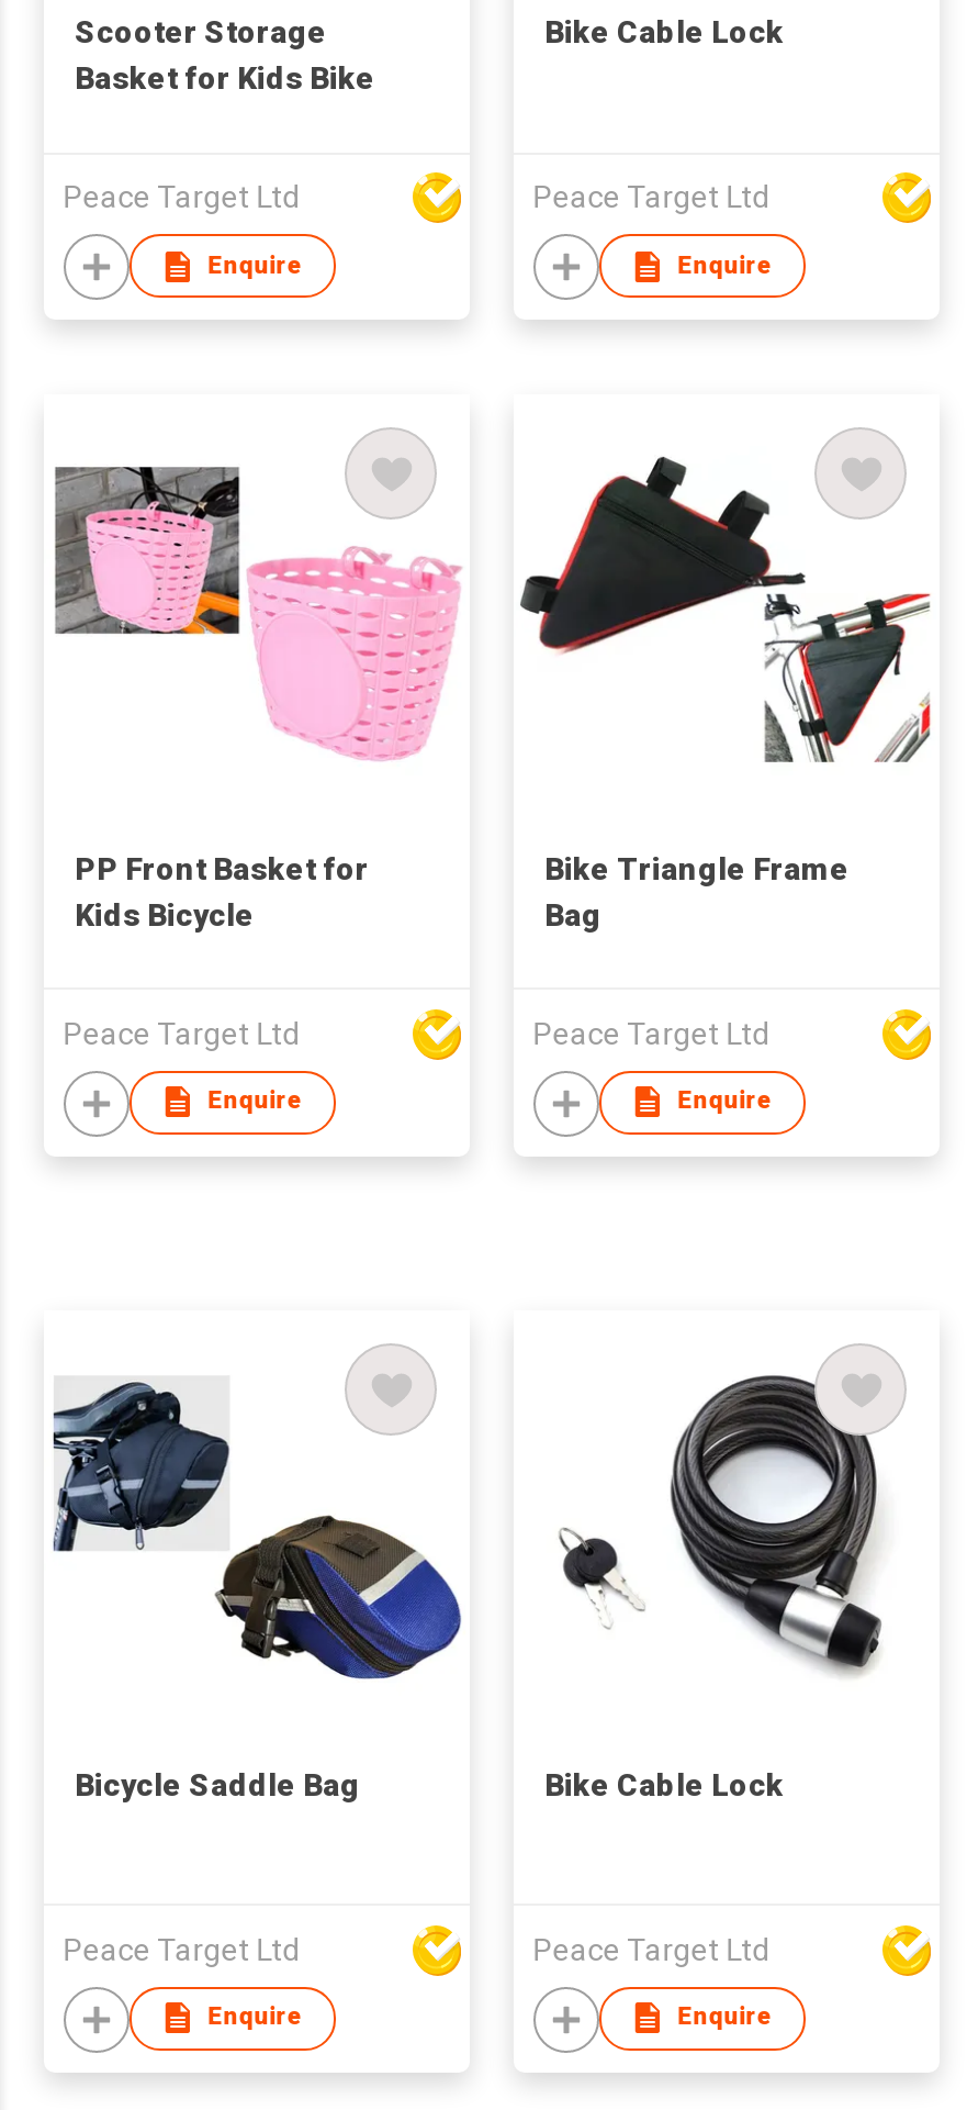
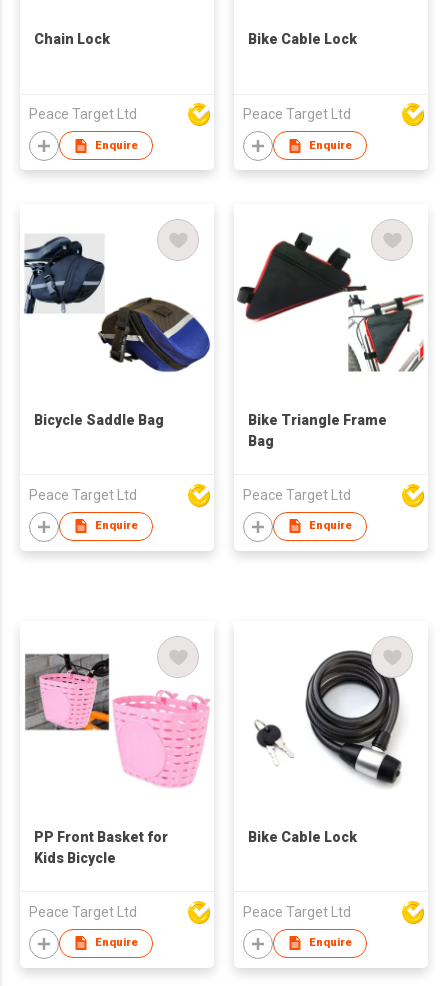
[75,15,375,96] Scooter Storage | Basket for Kids Bike -> [34,31,110,47] Chain Lock
moved [55,465,461,932] -> [25,653,210,866]: [image] | PP Front Basket for | Kids Bicycle
moved [53,1383,463,1802] -> [24,237,211,428]: [image] | Bicycle Saddle Bag

